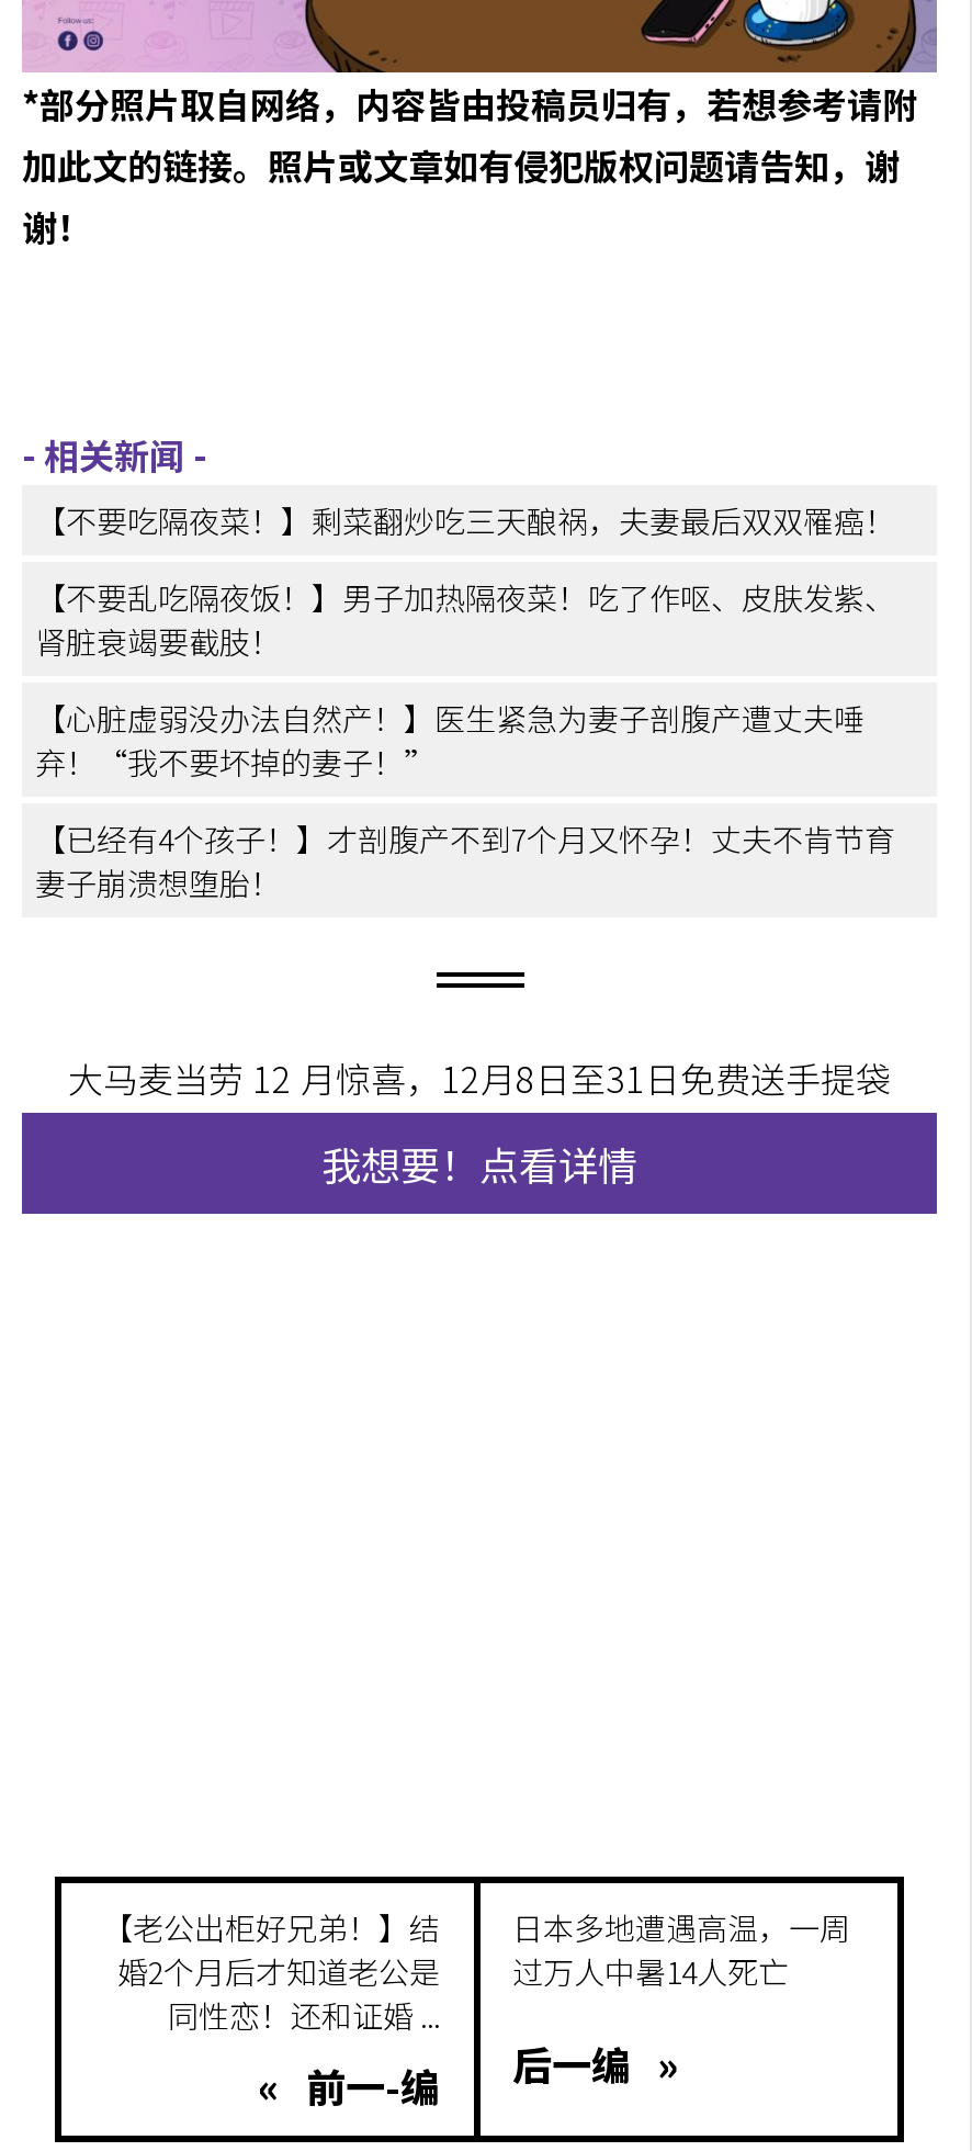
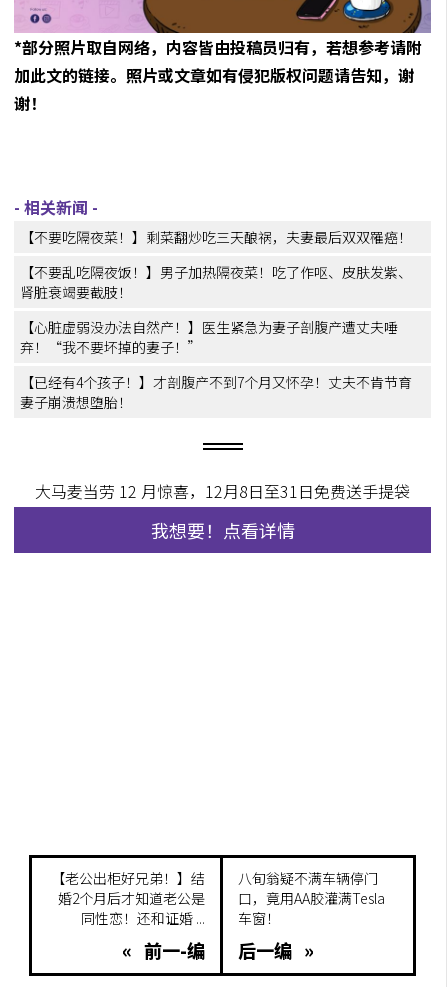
[512,1905,850,1993] 日本多地遭遇高温，一周 | 过万人中暑14人死亡 -> [237,868,384,928] 八旬翁疑不满车辆停门 | 口，竟用AA胶灌满Tesla | 车窗！

